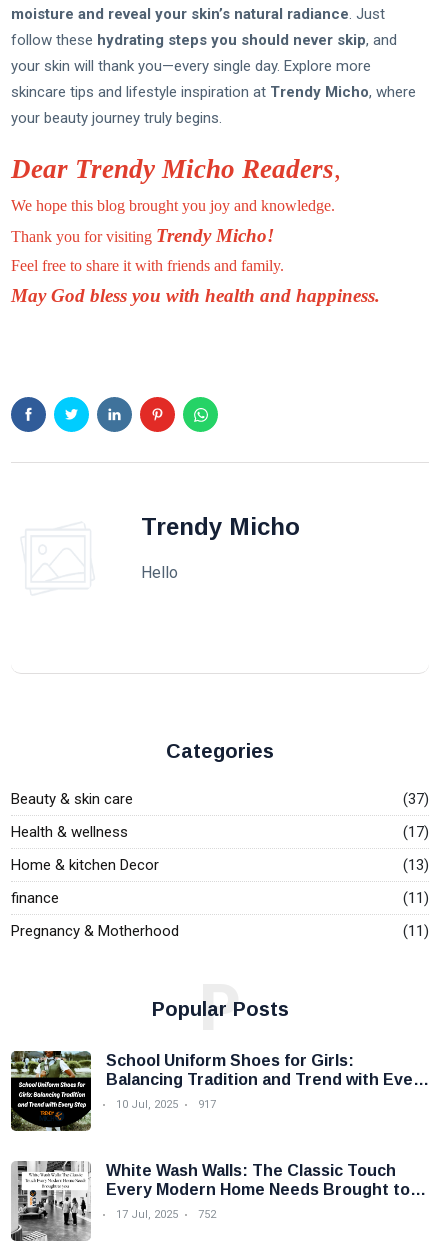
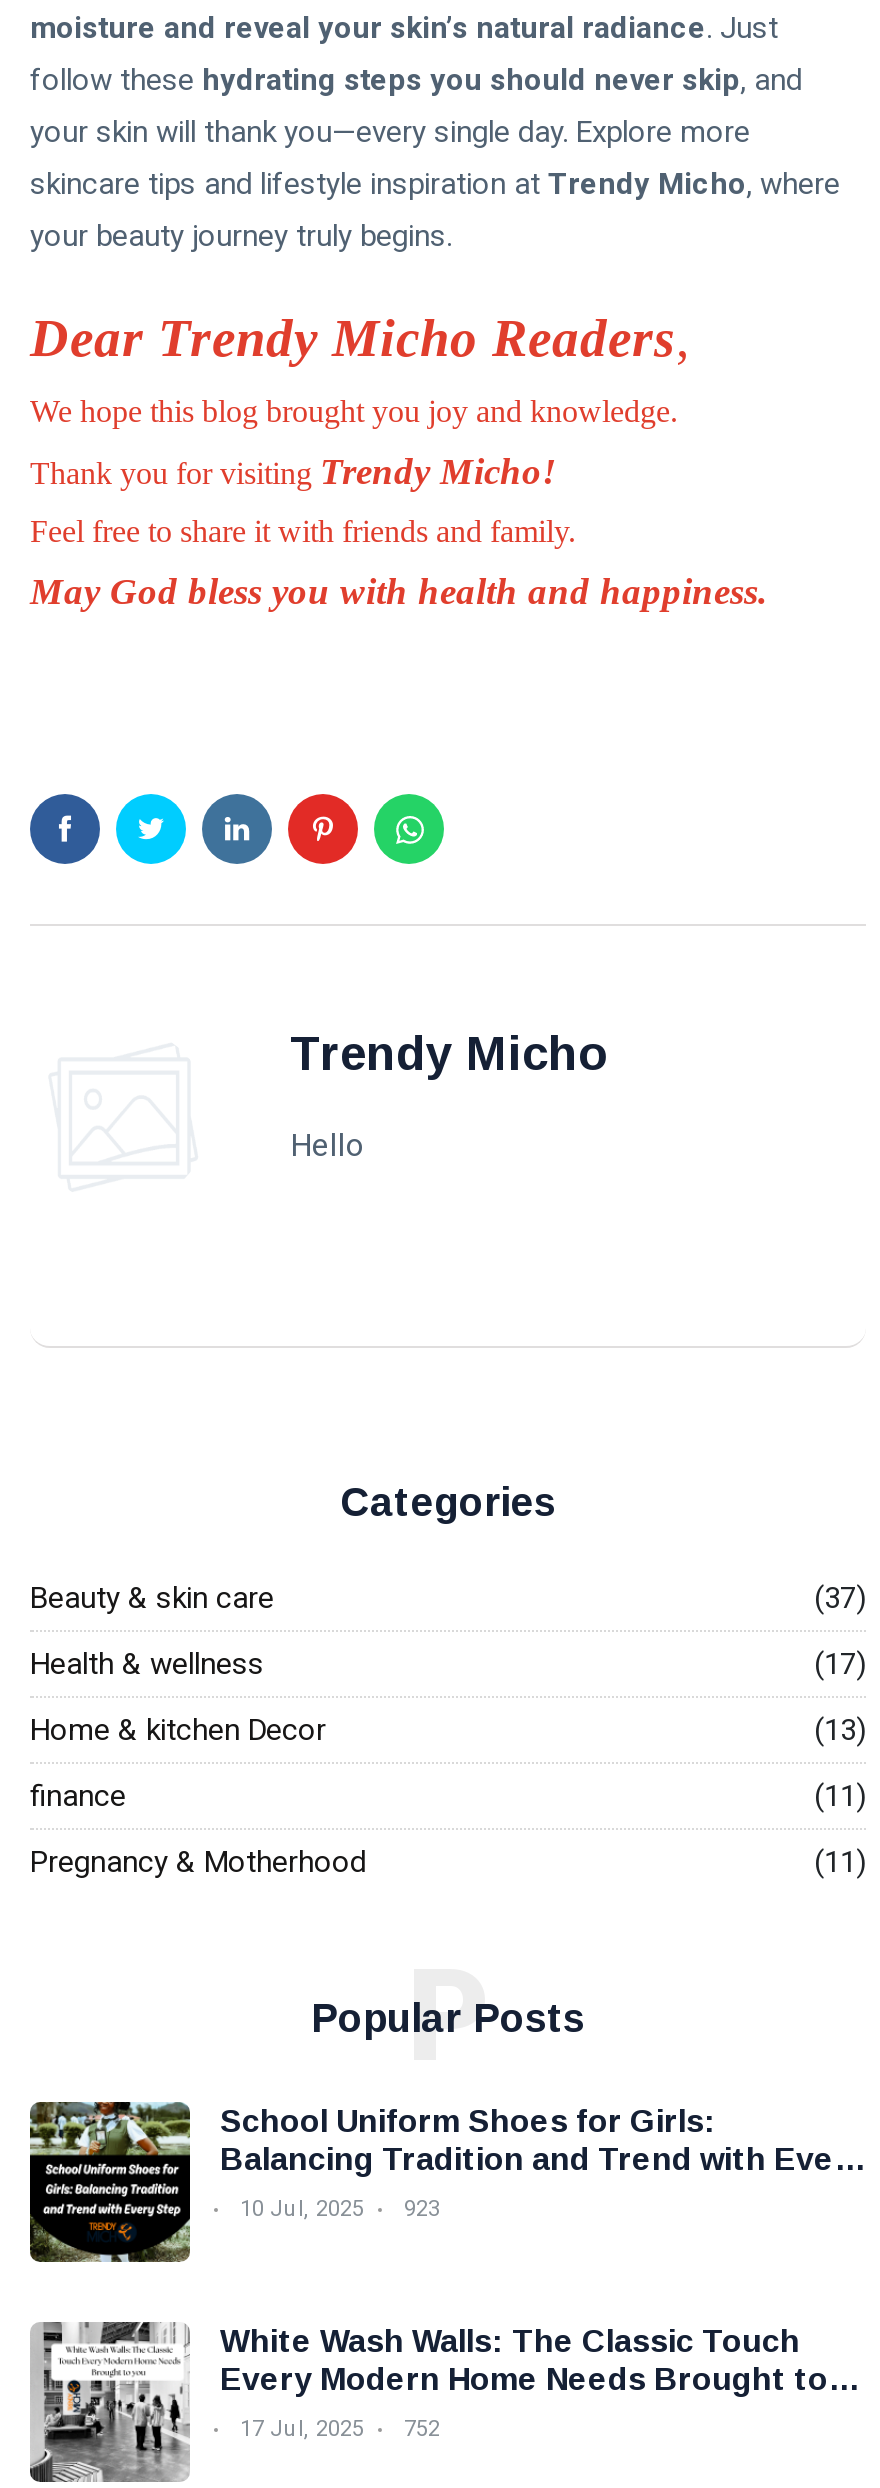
[198,1098,216,1111] 917 -> [404,2196,440,2222] 923

